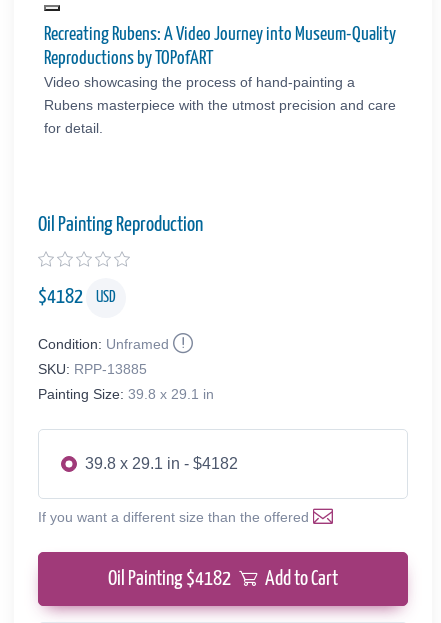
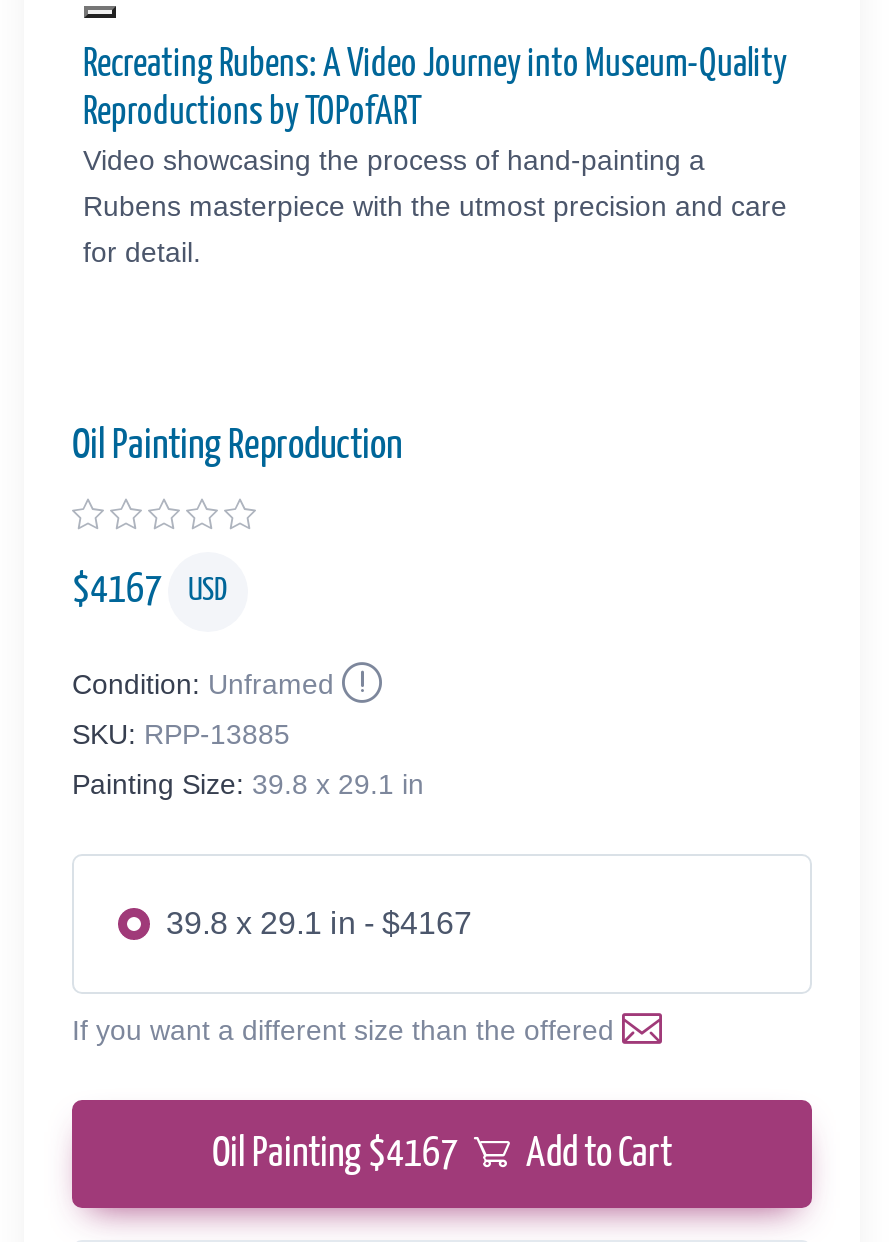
[38,287,116,307] $4182 USD -> [72,571,228,611] $4167 USD
[85,455,238,472] 39.8 x 29.1 in - $4182 -> [166,906,472,940] 39.8 x 29.1 in - $4167
[108,569,338,589] Oil Painting $4182 Add to Cart -> [212,1134,672,1174] Oil Painting $4167 Add to Cart

